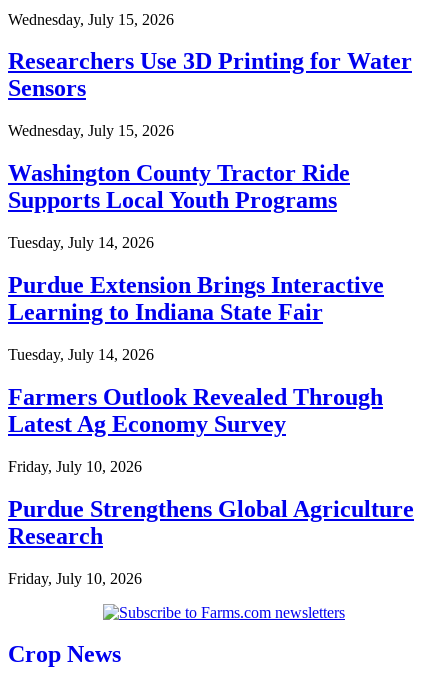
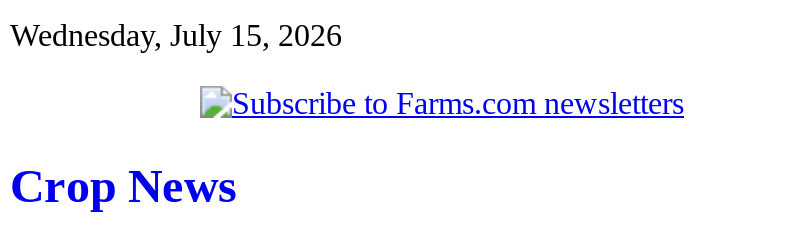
[8,48,414,587] Researchers Use 3D Printing for Water | Sensors | Wednesday, July 15, 2026 | Washington County Tractor Ride | Supports Local Youth Programs | Tuesday, July 14, 2026 | Purdue Extension Brings Interactive | Learning to Indiana State Fair | Tuesday, July 14, 2026 | Farmers Outlook Revealed Through | Latest Ag Economy Survey | Friday, July 10, 2026 | Purdue Strengthens Global Agriculture | Research | Friday, July 10, 2026 -> none

